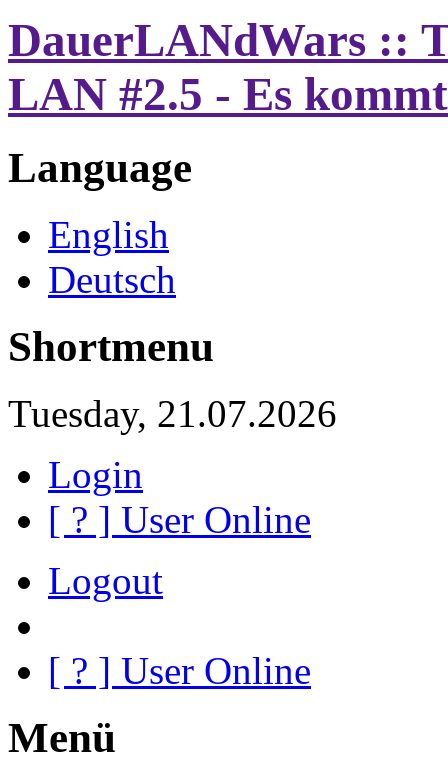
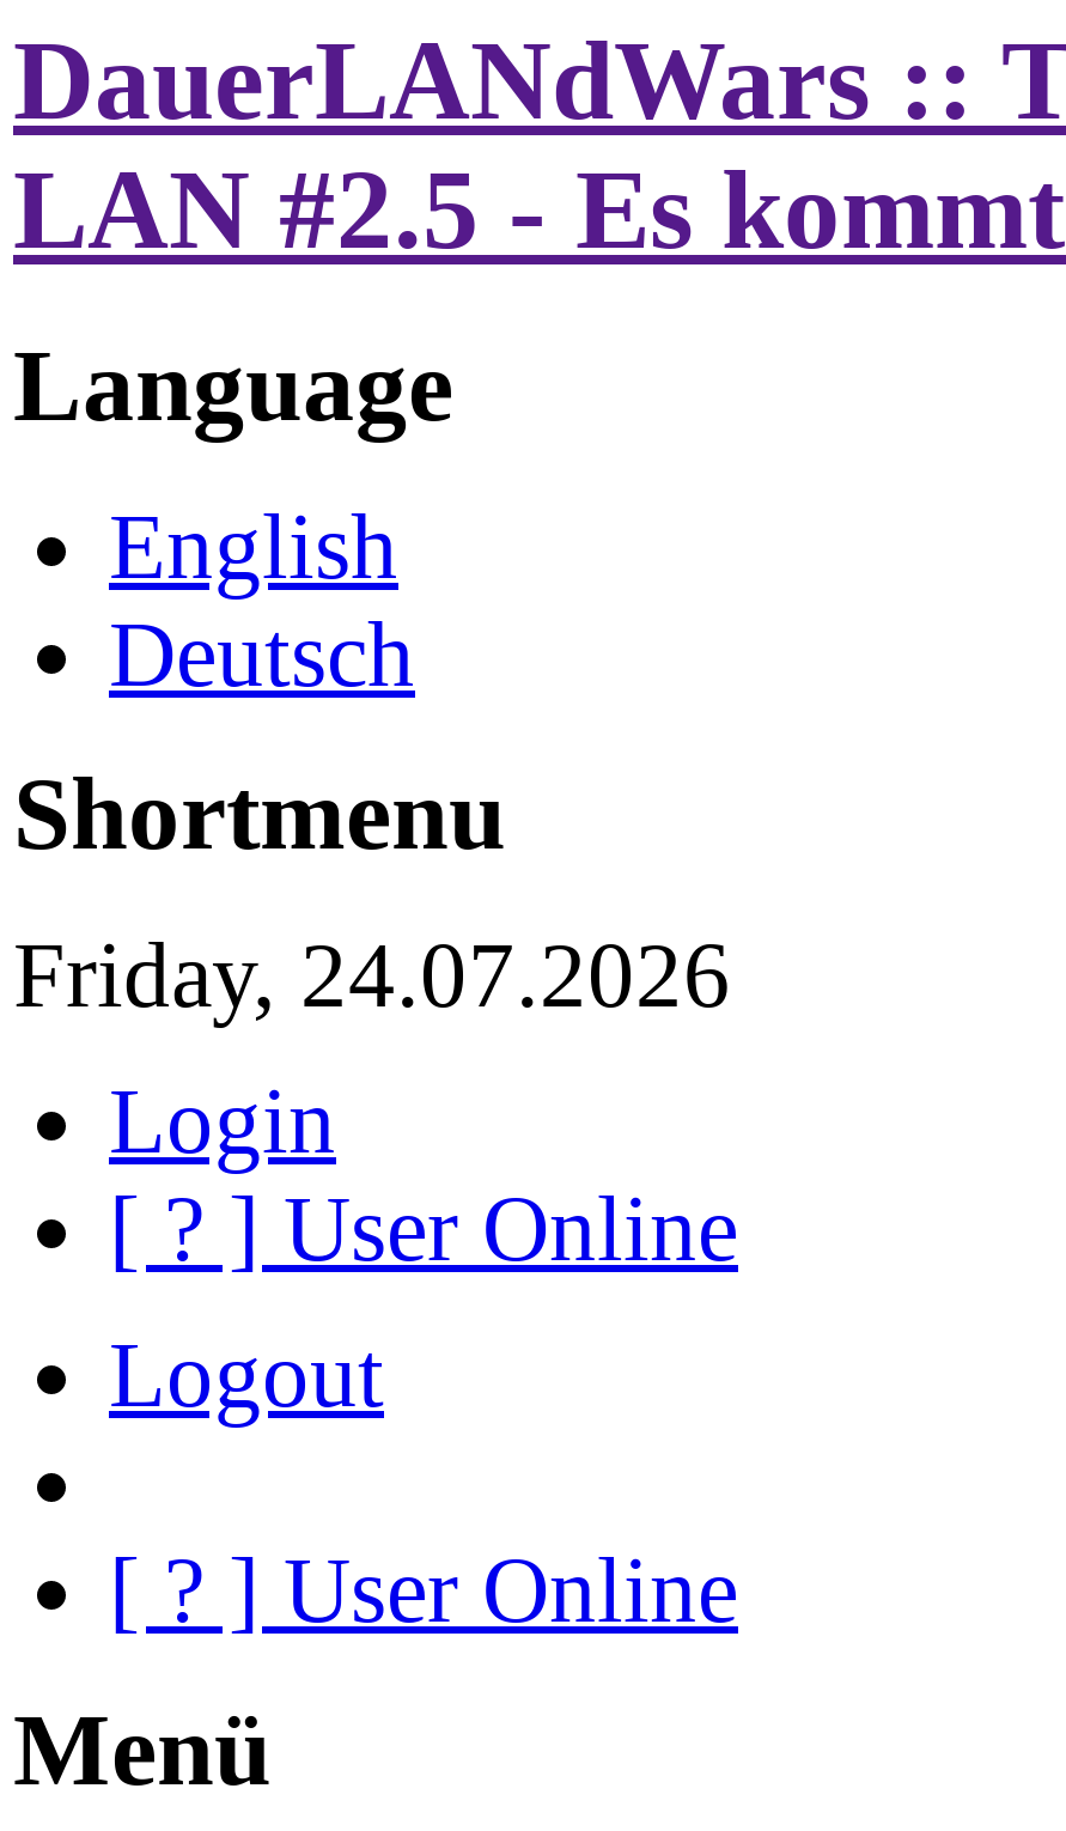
[8,392,337,435] Tuesday, 21.07.2026 -> [13,922,731,1025] Friday, 24.07.2026

